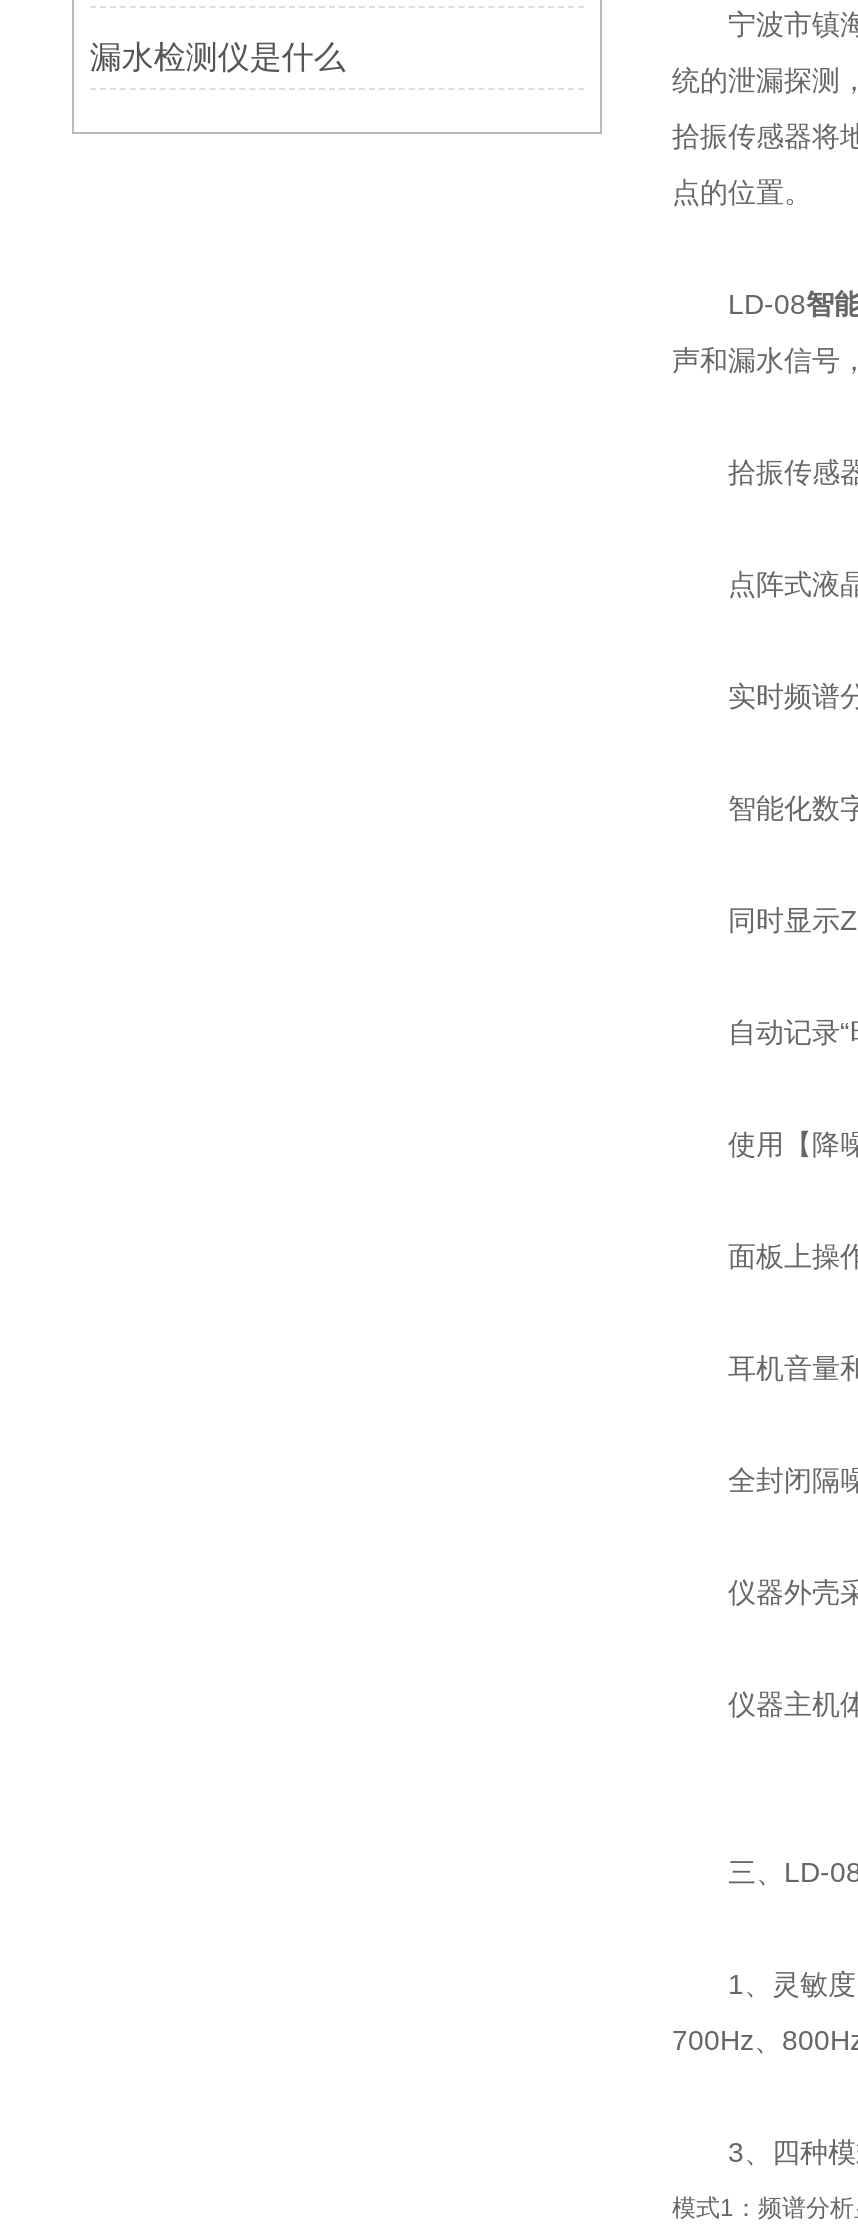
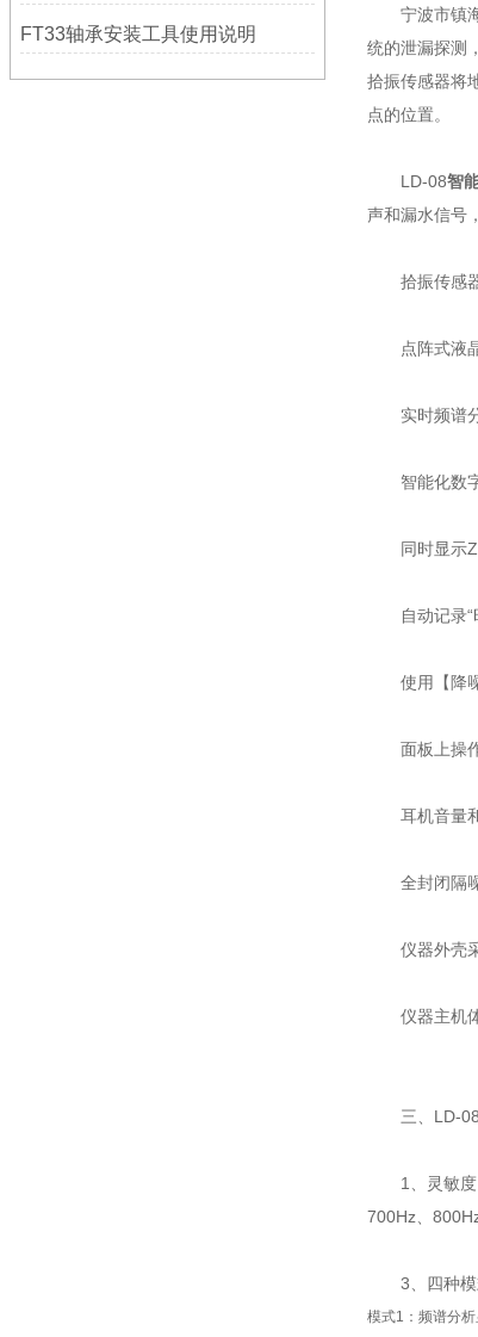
[90,40,346,74] 漏水检测仪是什么 -> [20,24,256,44] FT33轴承安装工具使用说明

